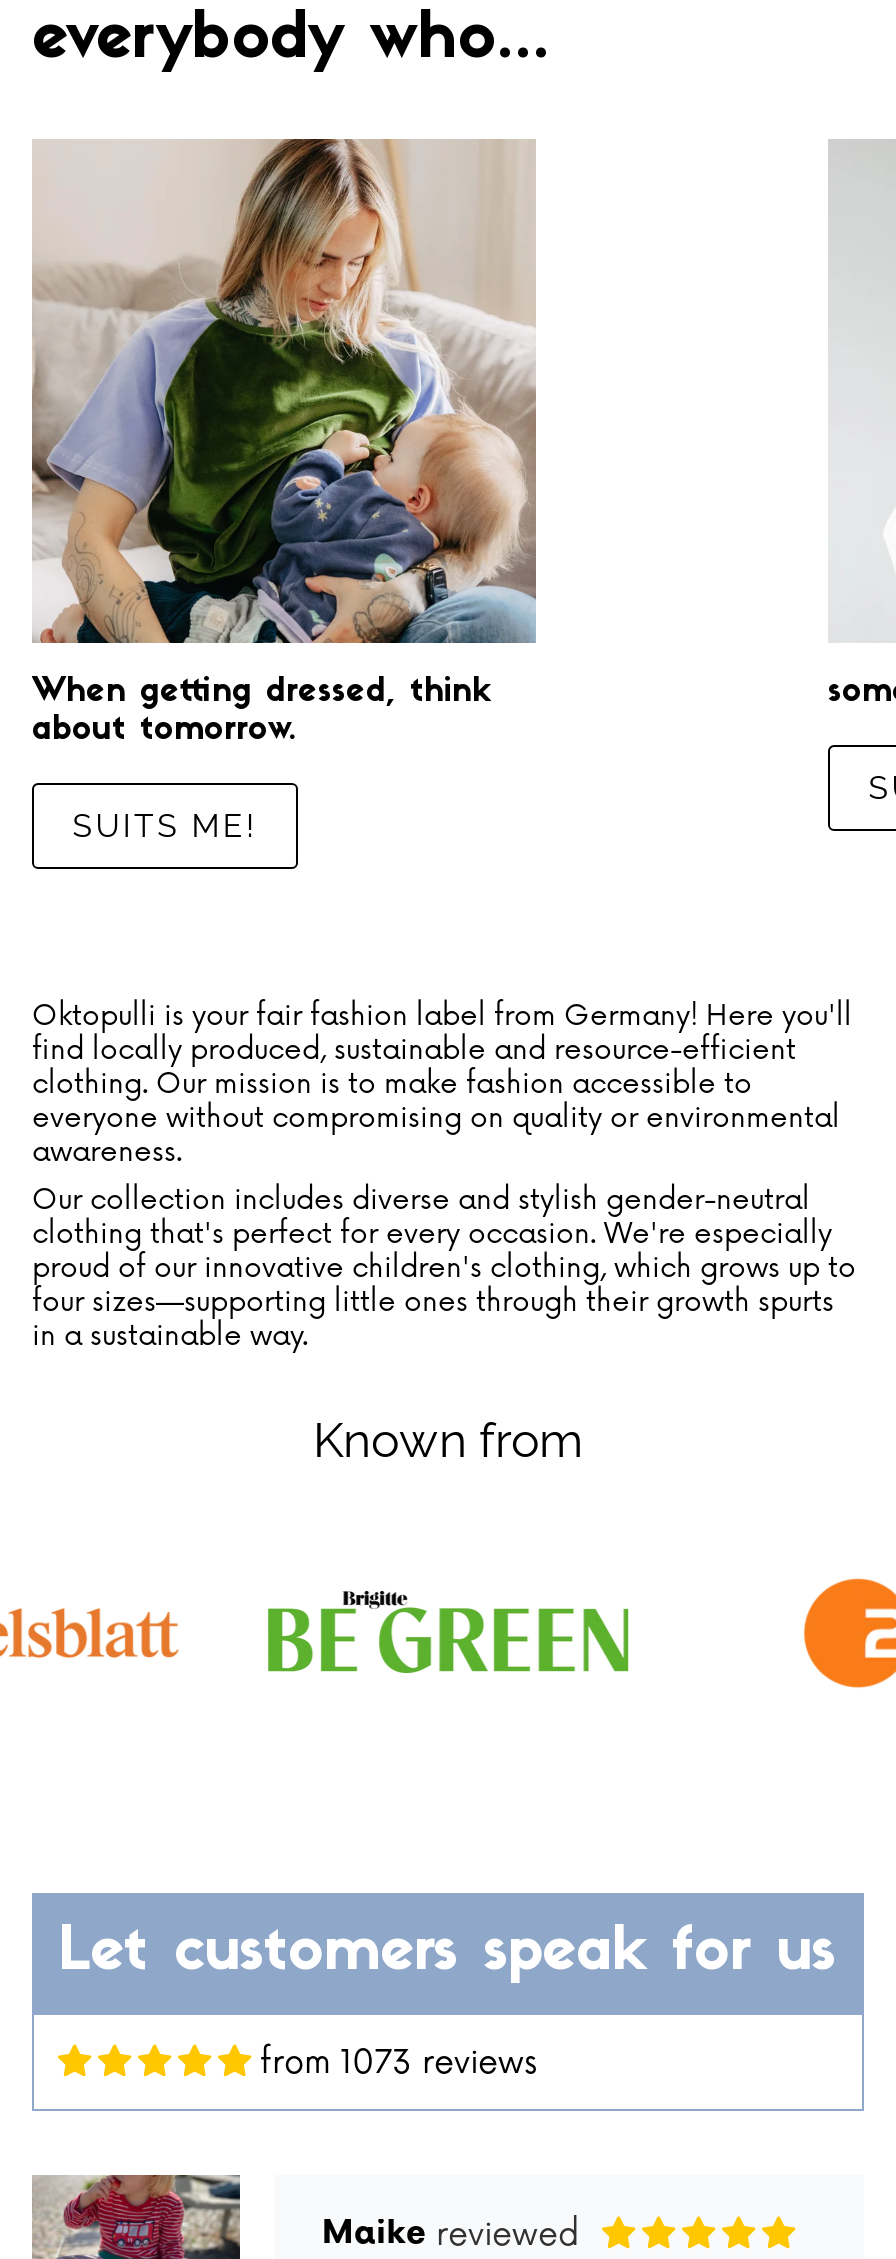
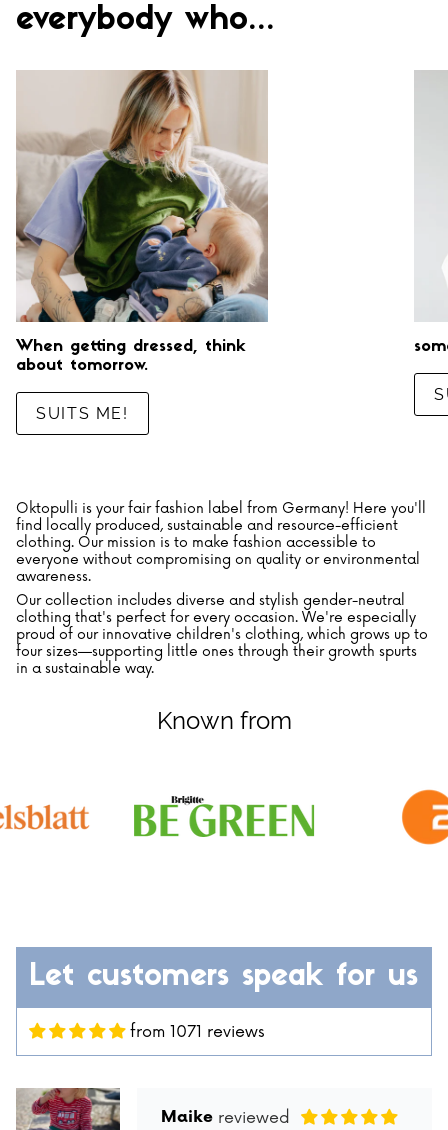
[260,2042,538,2082] from 1073 reviews -> [130,1022,265,1042] from 1071 reviews

